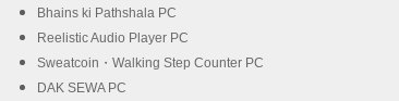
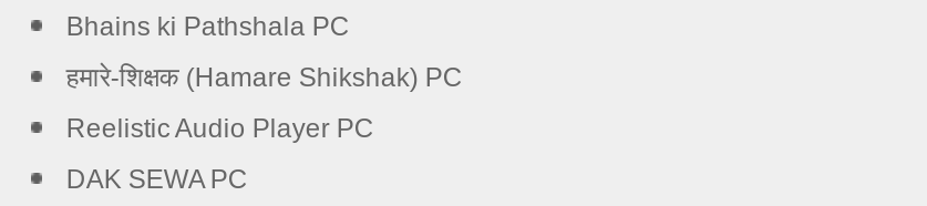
none -> [66,63,463,94] हमारे-शिक्षक (Hamare Shikshak) PC
moved [37,31,188,46] -> [66,114,374,145]: Reelistic Audio Player PC
[37,56,264,71] Sweatcoin・Walking Step Counter PC -> none

